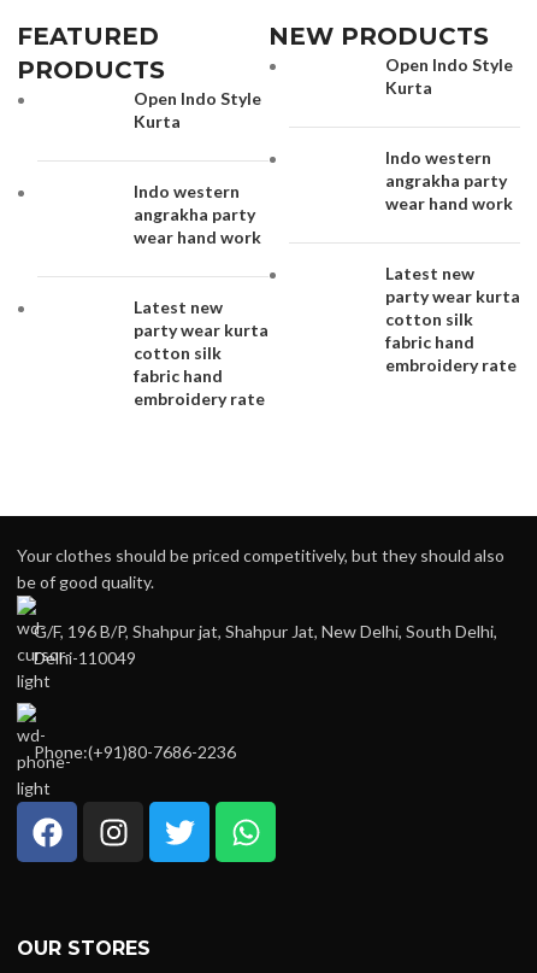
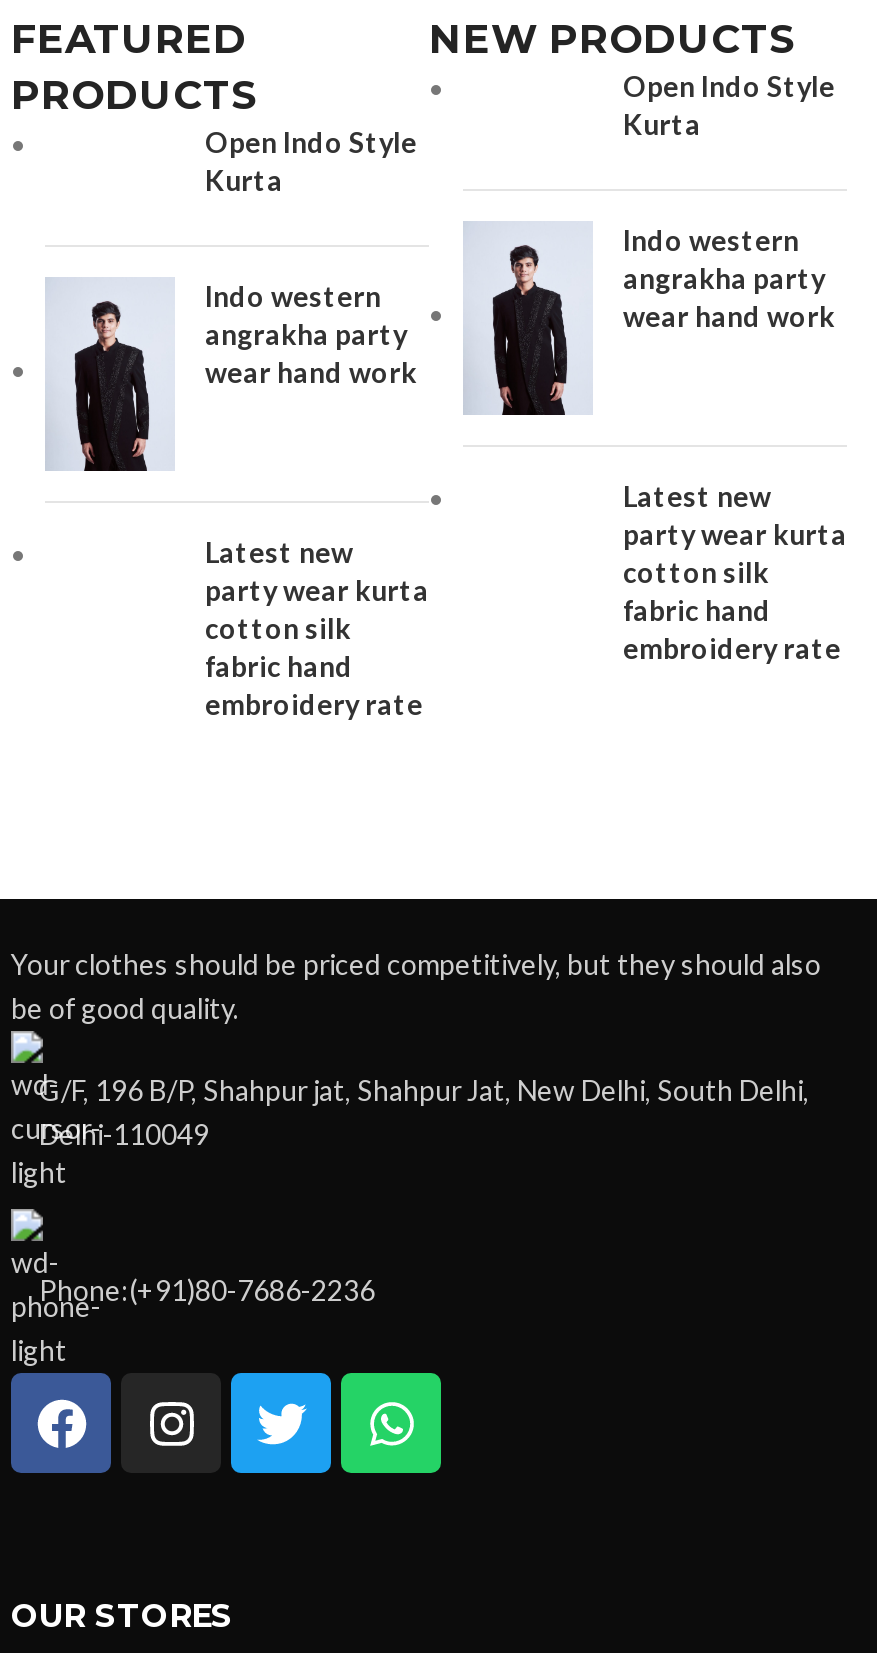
none -> [463,222,591,418] [image]
none -> [45,278,173,474] [image]

